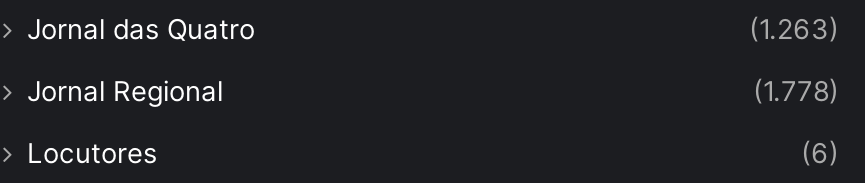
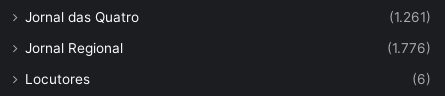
[749,14,839,46] (1.263) -> [389,8,431,24] (1.261)
[753,76,839,108] (1.778) -> [387,39,431,55] (1.776)

